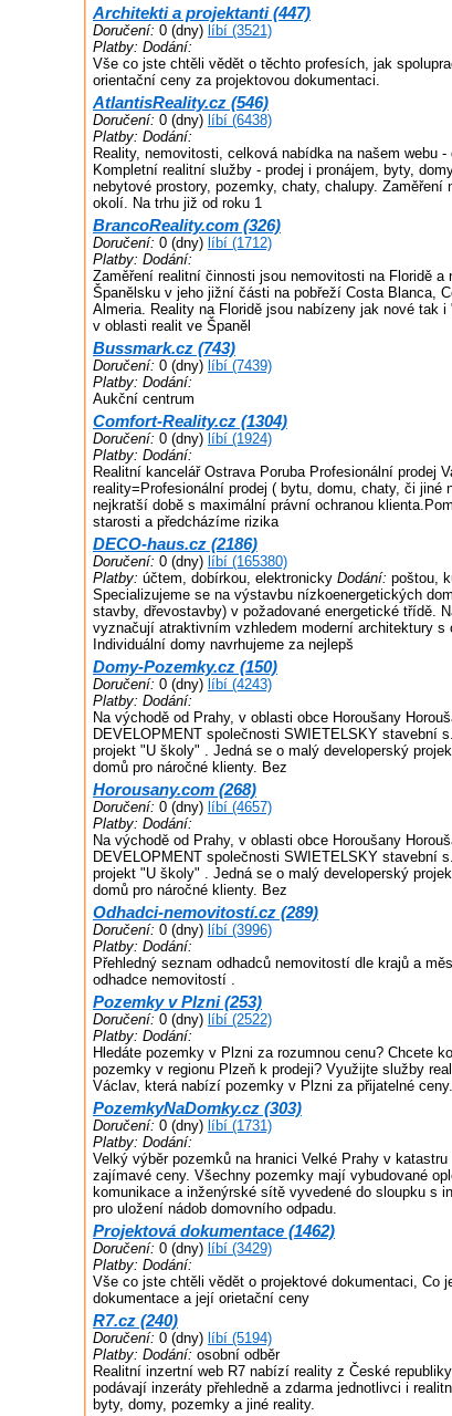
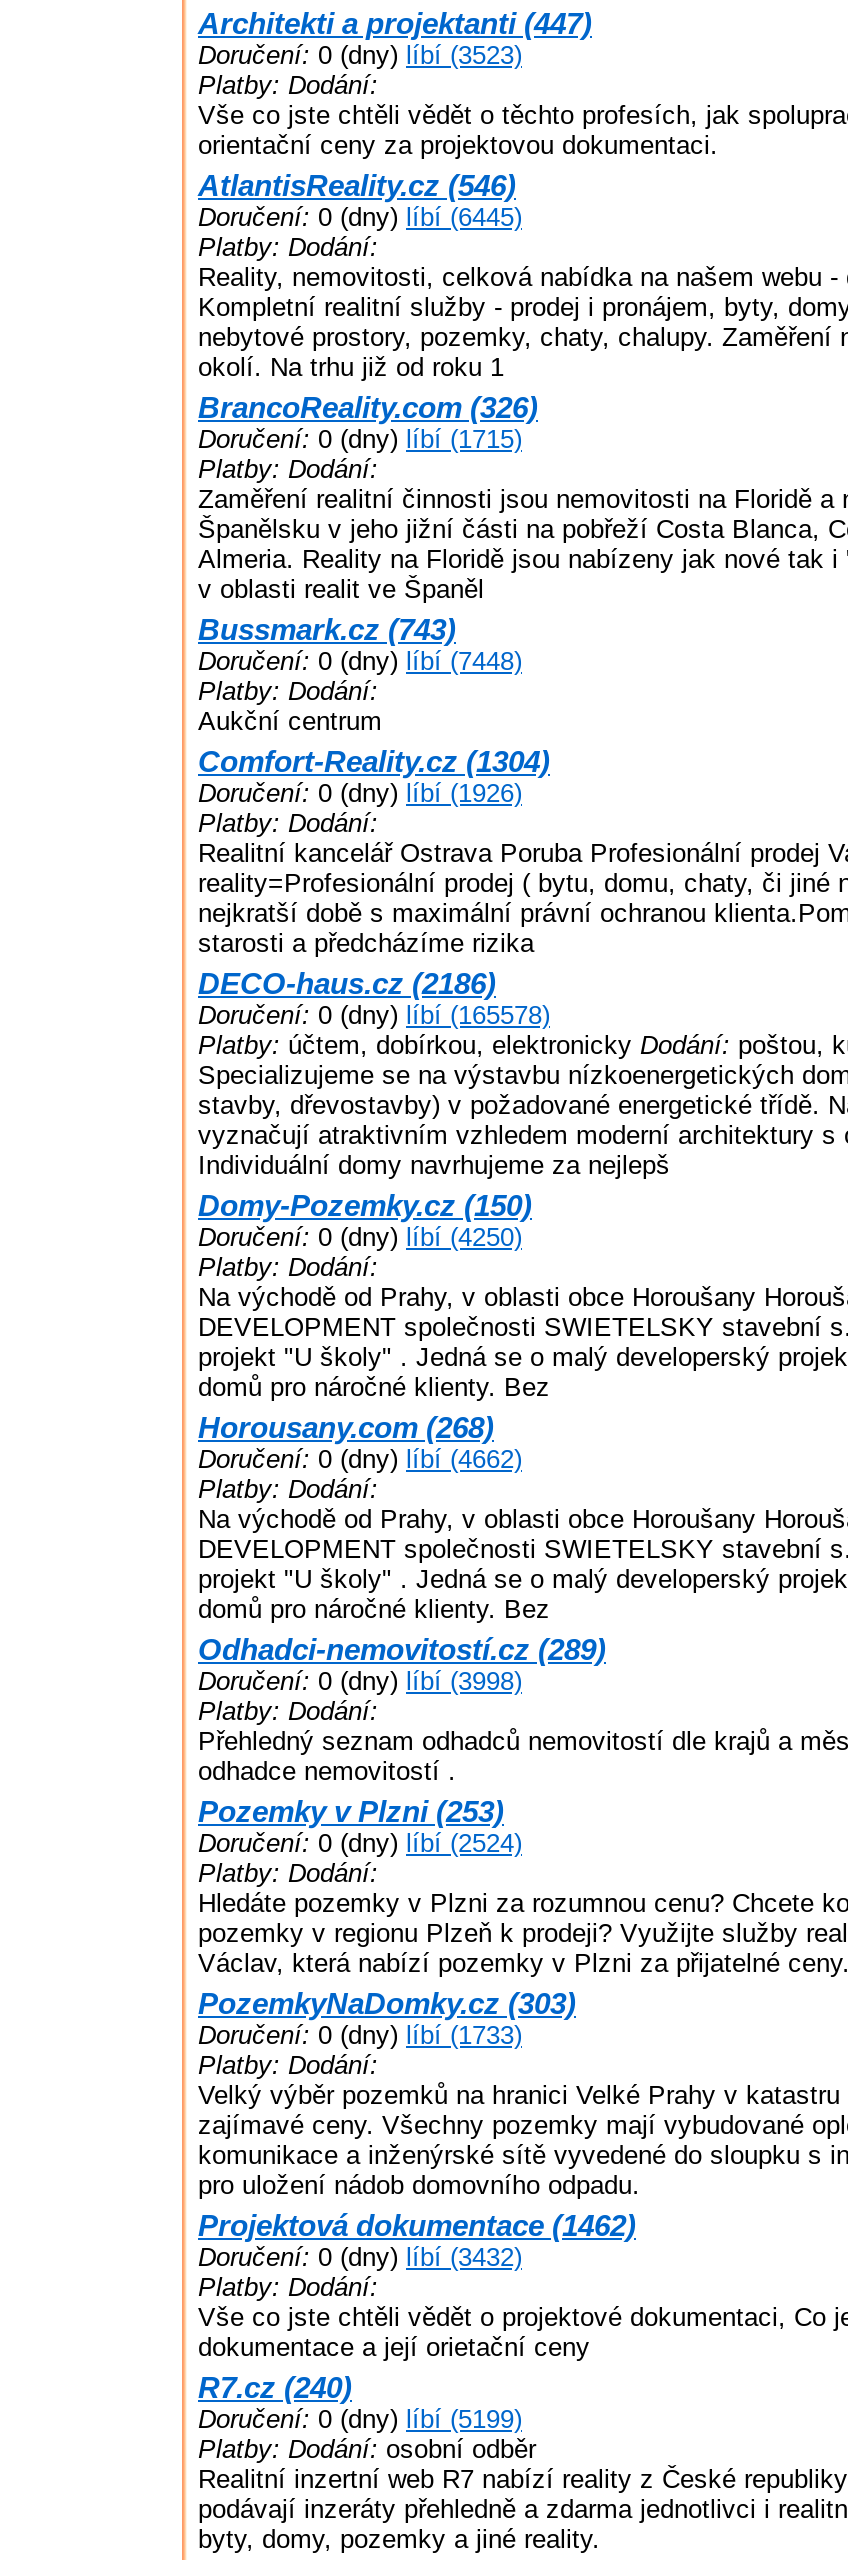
[93,22,272,39] Doručení: 0 (dny) líbí (3521) -> [198,40,522,70] Doručení: 0 (dny) líbí (3523)
[93,112,272,128] Doručení: 0 (dny) líbí (6438) -> [198,202,522,232] Doručení: 0 (dny) líbí (6445)
[93,235,272,251] Doručení: 0 (dny) líbí (1712) -> [198,424,522,454] Doručení: 0 (dny) líbí (1715)
[93,357,272,374] Doručení: 0 (dny) líbí (7439) -> [198,646,522,676] Doručení: 0 (dny) líbí (7448)
[93,430,272,447] Doručení: 0 (dny) líbí (1924) -> [198,778,522,808] Doručení: 0 (dny) líbí (1926)
[93,553,287,570] Doručení: 0 (dny) líbí (165380) -> [198,1000,550,1030] Doručení: 0 (dny) líbí (165578)
[93,676,272,693] Doručení: 0 (dny)líbí (4243) -> [198,1222,522,1252] Doručení: 0 (dny)líbí (4250)
[93,799,272,815] Doručení: 0 (dny) líbí (4657) -> [198,1444,522,1474] Doručení: 0 (dny) líbí (4662)
[93,922,272,938] Doručení: 0 (dny) líbí (3996) -> [198,1666,522,1696] Doručení: 0 (dny) líbí (3998)
[93,1011,272,1028] Doručení:0 (dny) líbí (2522) -> [198,1828,522,1858] Doručení:0 (dny) líbí (2524)
[93,1117,272,1134] Doručení:0 (dny) líbí (1731) -> [198,2020,522,2050] Doručení:0 (dny) líbí (1733)
[93,1240,272,1257] Doručení: 0 (dny) líbí (3429) -> [198,2242,522,2272] Doručení: 0 (dny) líbí (3432)
[93,1330,272,1346] Doručení: 0 (dny) líbí (5194) -> [198,2404,522,2434] Doručení: 0 (dny) líbí (5199)

